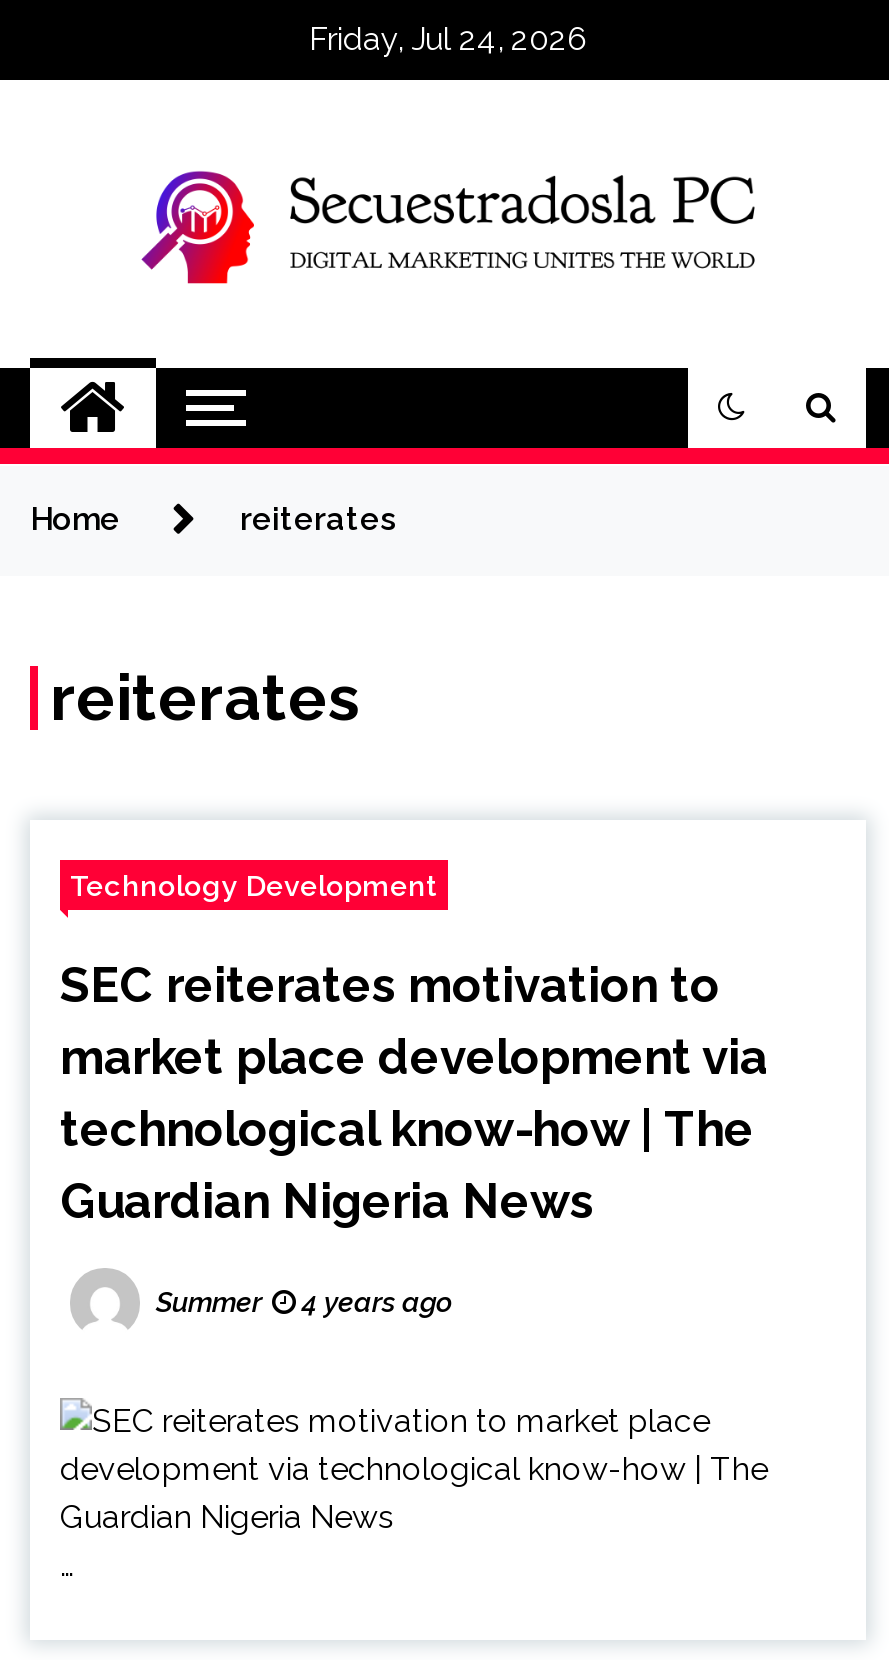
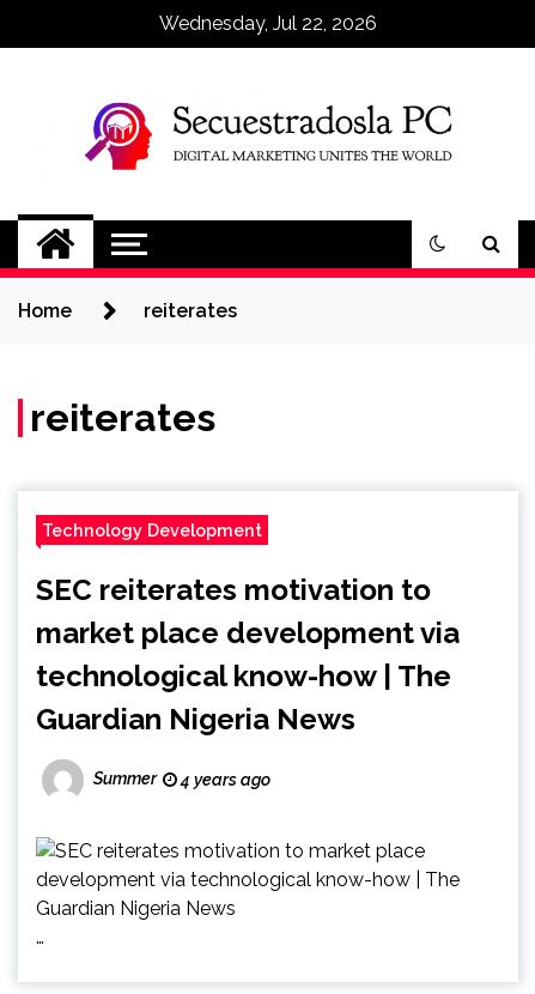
[309,20,587,58] Friday, Jul 24, 2026 -> [159,12,377,35] Wednesday, Jul 22, 2026

